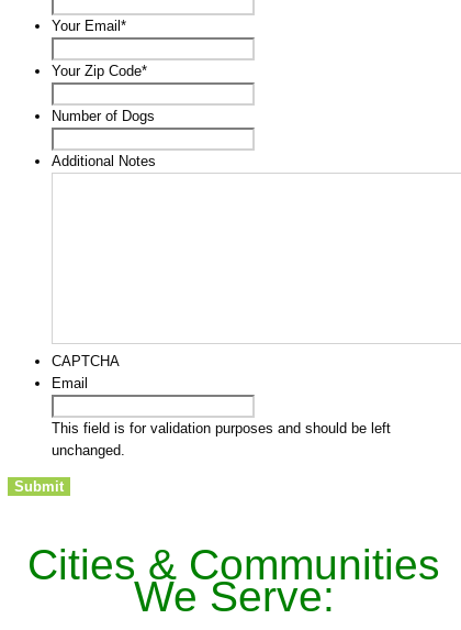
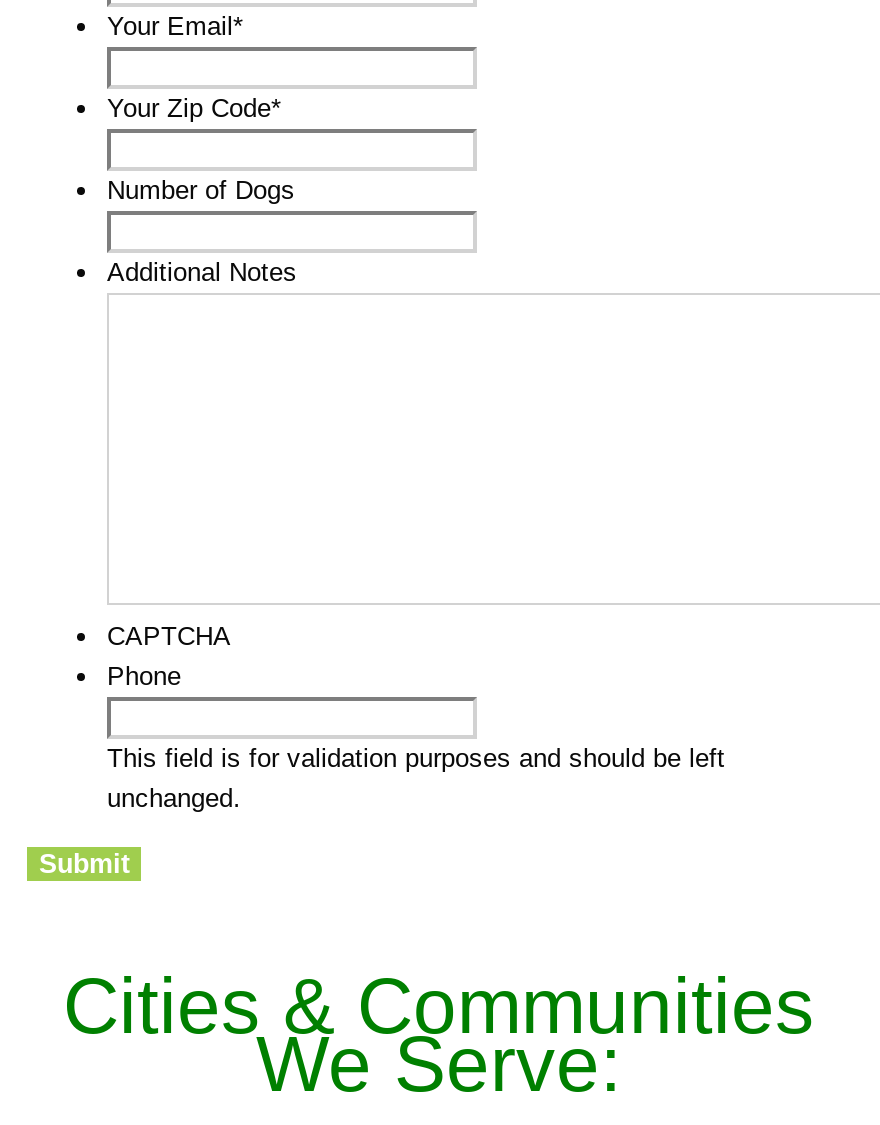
[52,375,88,391] Email -> [107,661,181,691] Phone

